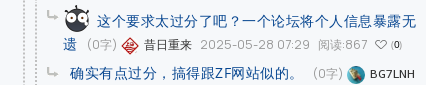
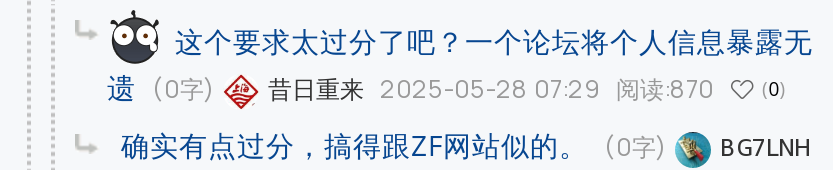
[143,36,366,53] 昔日重来 2025-05-28 07:29 阅读:867 -> [268,72,714,106] 昔日重来 2025-05-28 07:29 阅读:870

